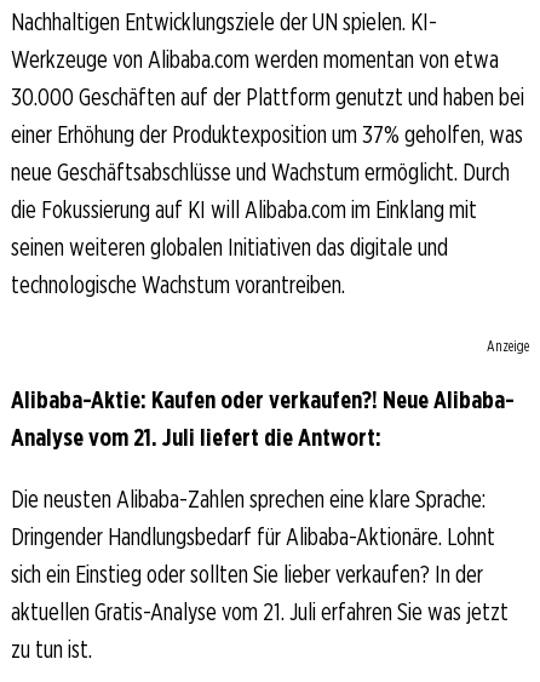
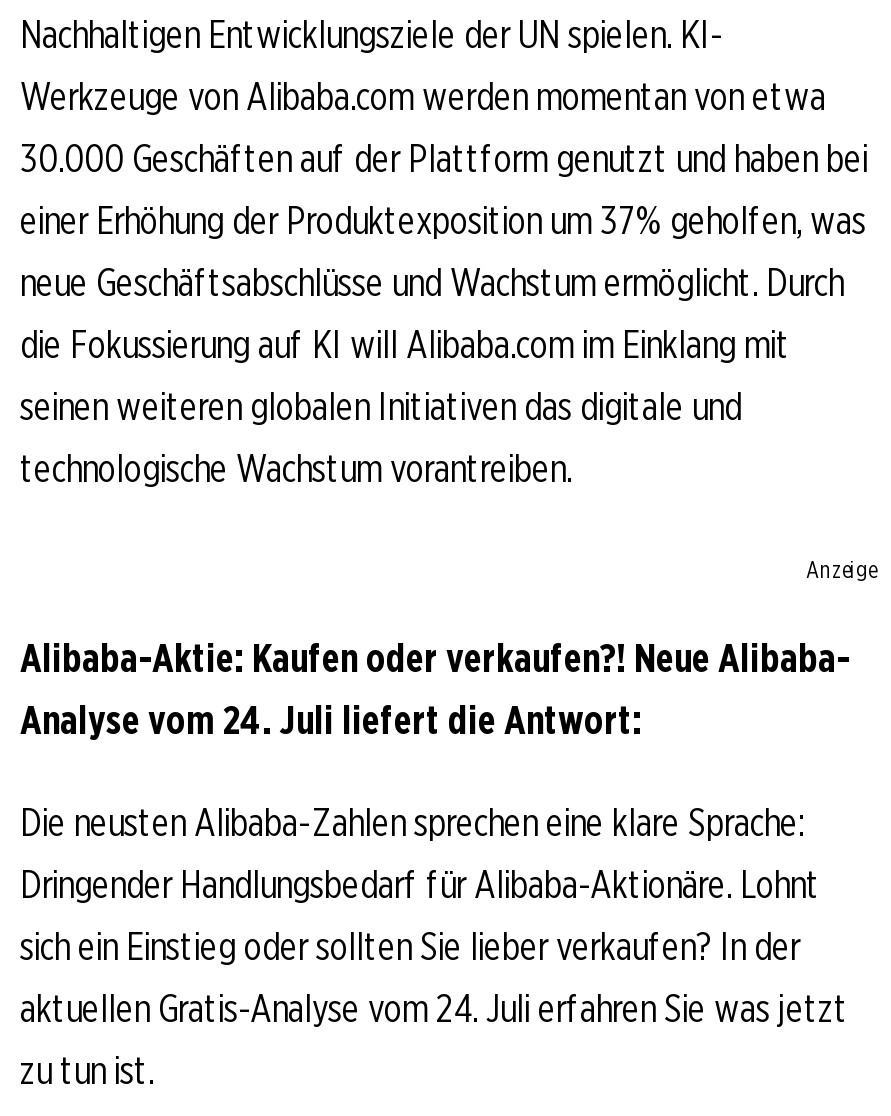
[11,423,381,452] Analyse vom 21. Juli liefert die Antwort: -> [20,696,642,744] Analyse vom 24. Juli liefert die Antwort:
[11,597,509,626] aktuellen Gratis-Analyse vom 21. Juli erfahren Sie was jetzt -> [20,984,848,1032] aktuellen Gratis-Analyse vom 24. Juli erfahren Sie was jetzt

